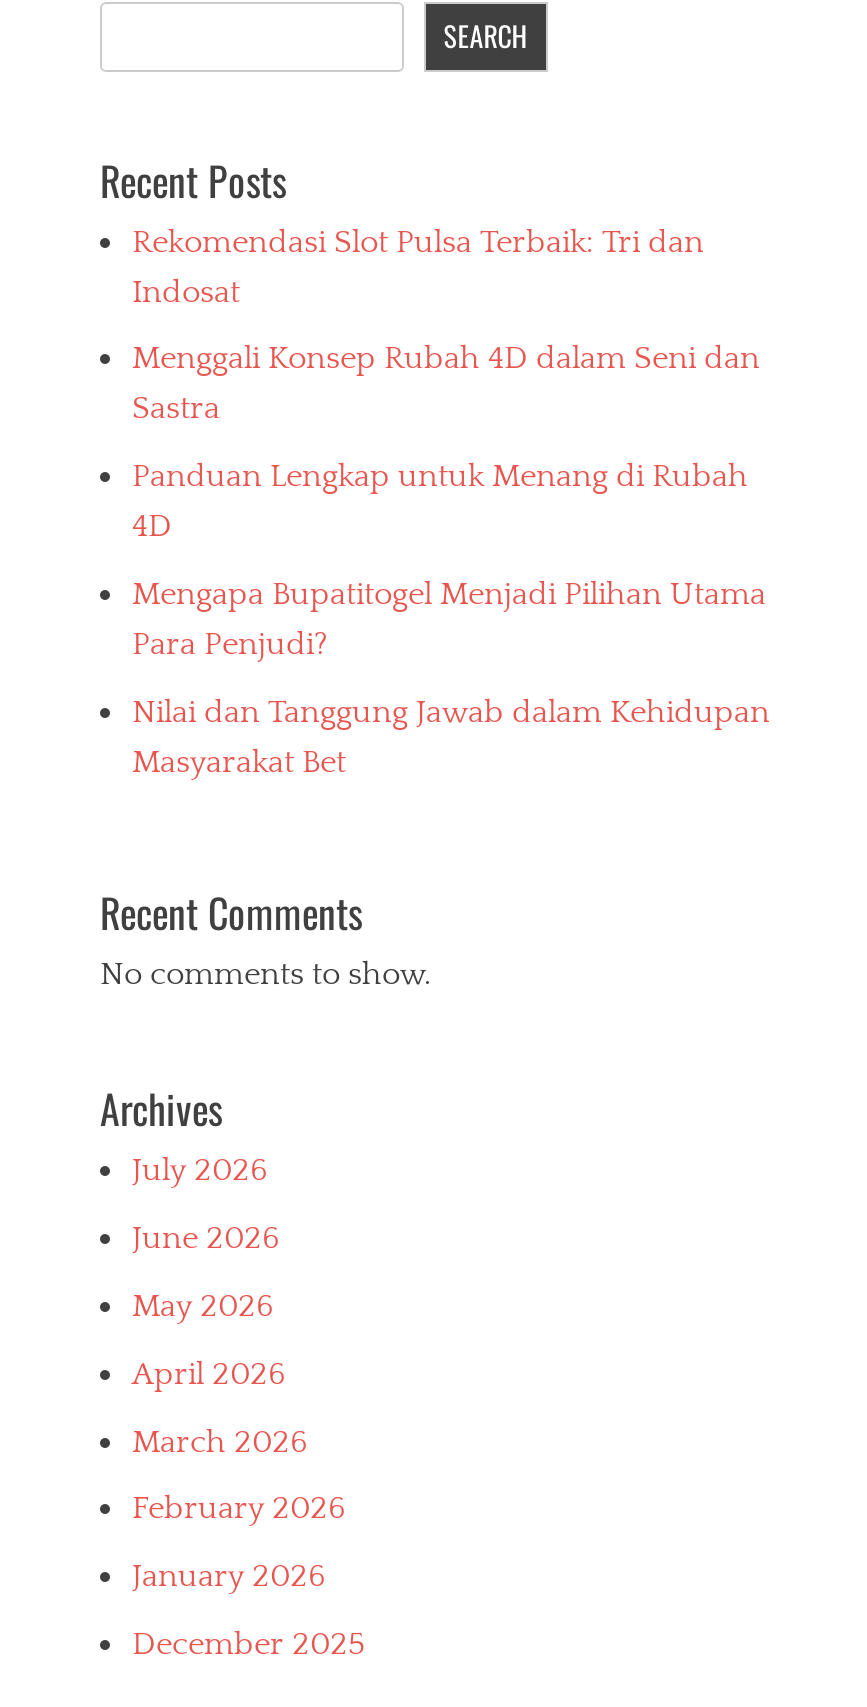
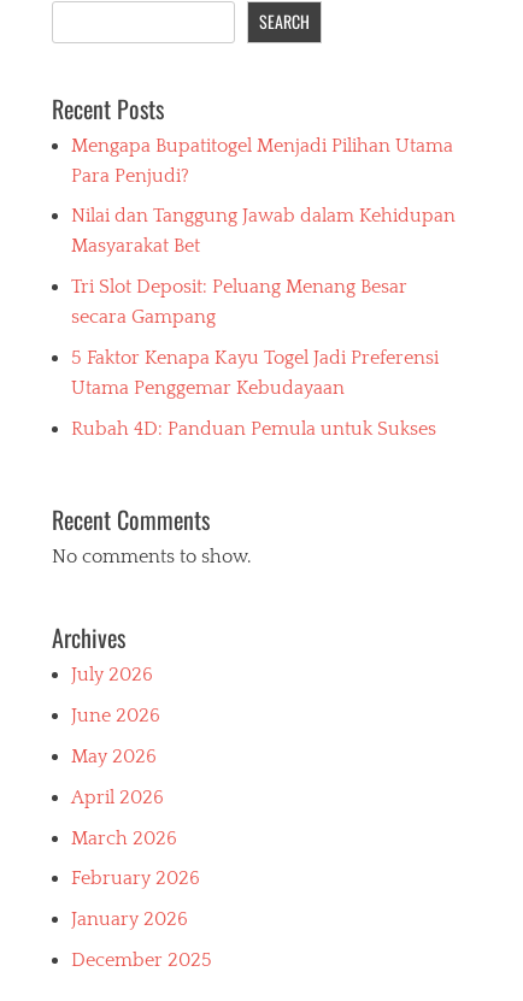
[132,223,760,544] Rekomendasi Slot Pulsa Terbaik: Tri dan | Indosat | Menggali Konsep Rubah 4D dalam Seni dan | Sastra | Panduan Lengkap untuk Menang di Rubah | 4D -> none
moved [132,576,770,779] -> [71,134,456,257]: Mengapa Bupatitogel Menjadi Pilihan Utama | Para Penjudi? | Nilai dan Tanggung Jawab dalam Kehidupan | Masyarakat Bet
none -> [71,276,439,439] Tri Slot Deposit: Peluang Menang Besar | secara Gampang | 5 Faktor Kenapa Kayu Togel Jadi Preferensi | Utama Penggemar Kebudayaan | Rubah 4D: Panduan Pemula untuk Sukses

